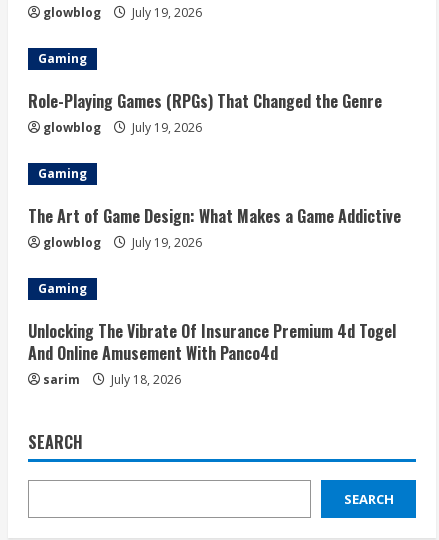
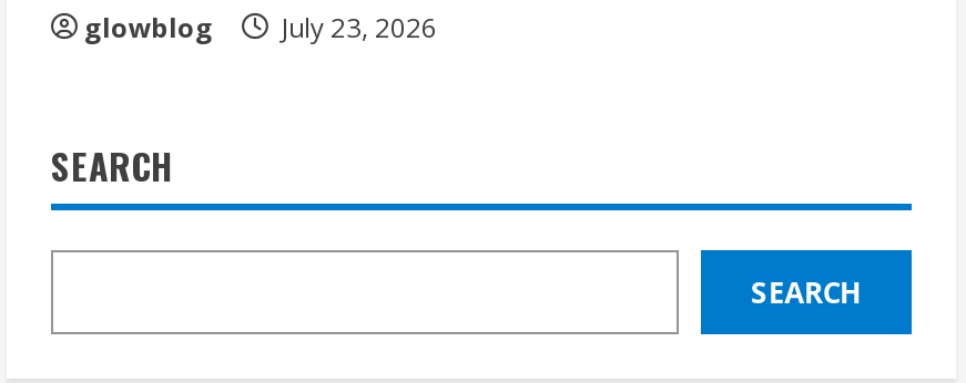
[28,4,401,388] July 19, 2026 | Gaming | Role-Playing Games (RPGs) That Changed the Genre | glowblog | July 19, 2026 | Gaming | The Art of Game Design: What Makes a Game Addictive | glowblog | July 19, 2026 | Gaming | Unlocking The Vibrate Of Insurance Premium 4d Togel | And Online Amusement With Panco4d | sarim | July 18, 2026 -> [275,9,437,46] July 23, 2026

